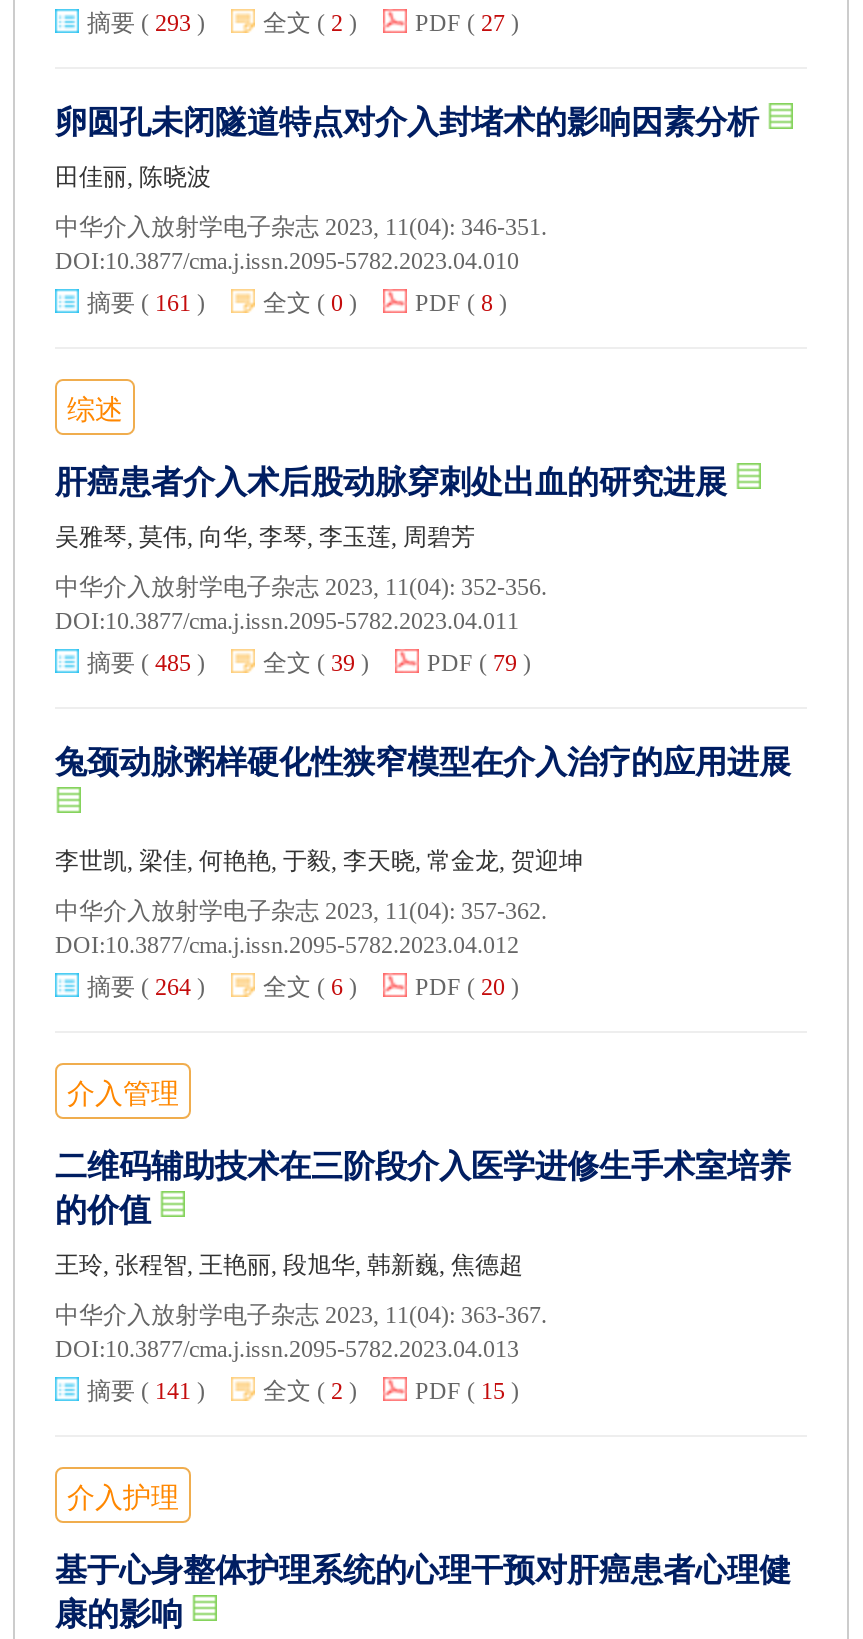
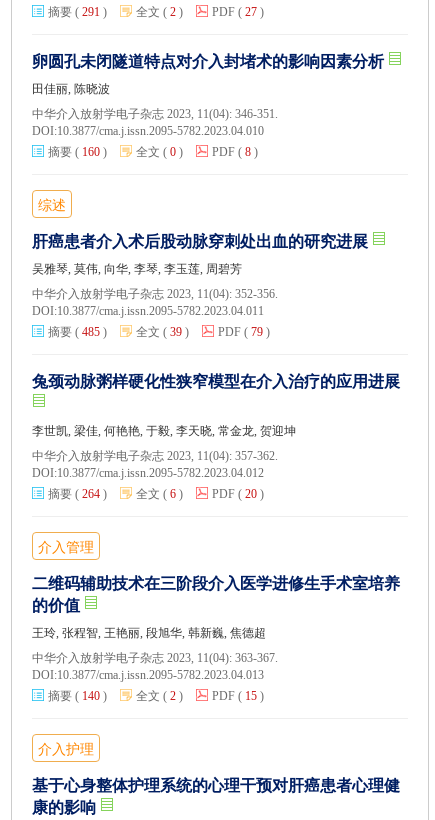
[87,9,205,37] 摘要 ( 293) -> [48,5,107,19] 摘要 ( 291)
[87,289,205,317] 摘要 ( 161) -> [48,145,107,159] 摘要 ( 160)
[87,1377,205,1405] 摘要 ( 141) -> [48,689,107,703] 摘要 ( 140)

